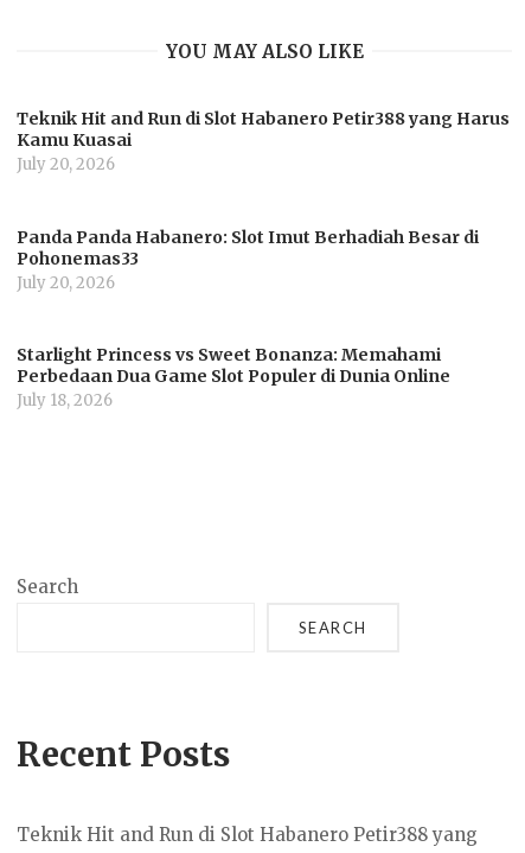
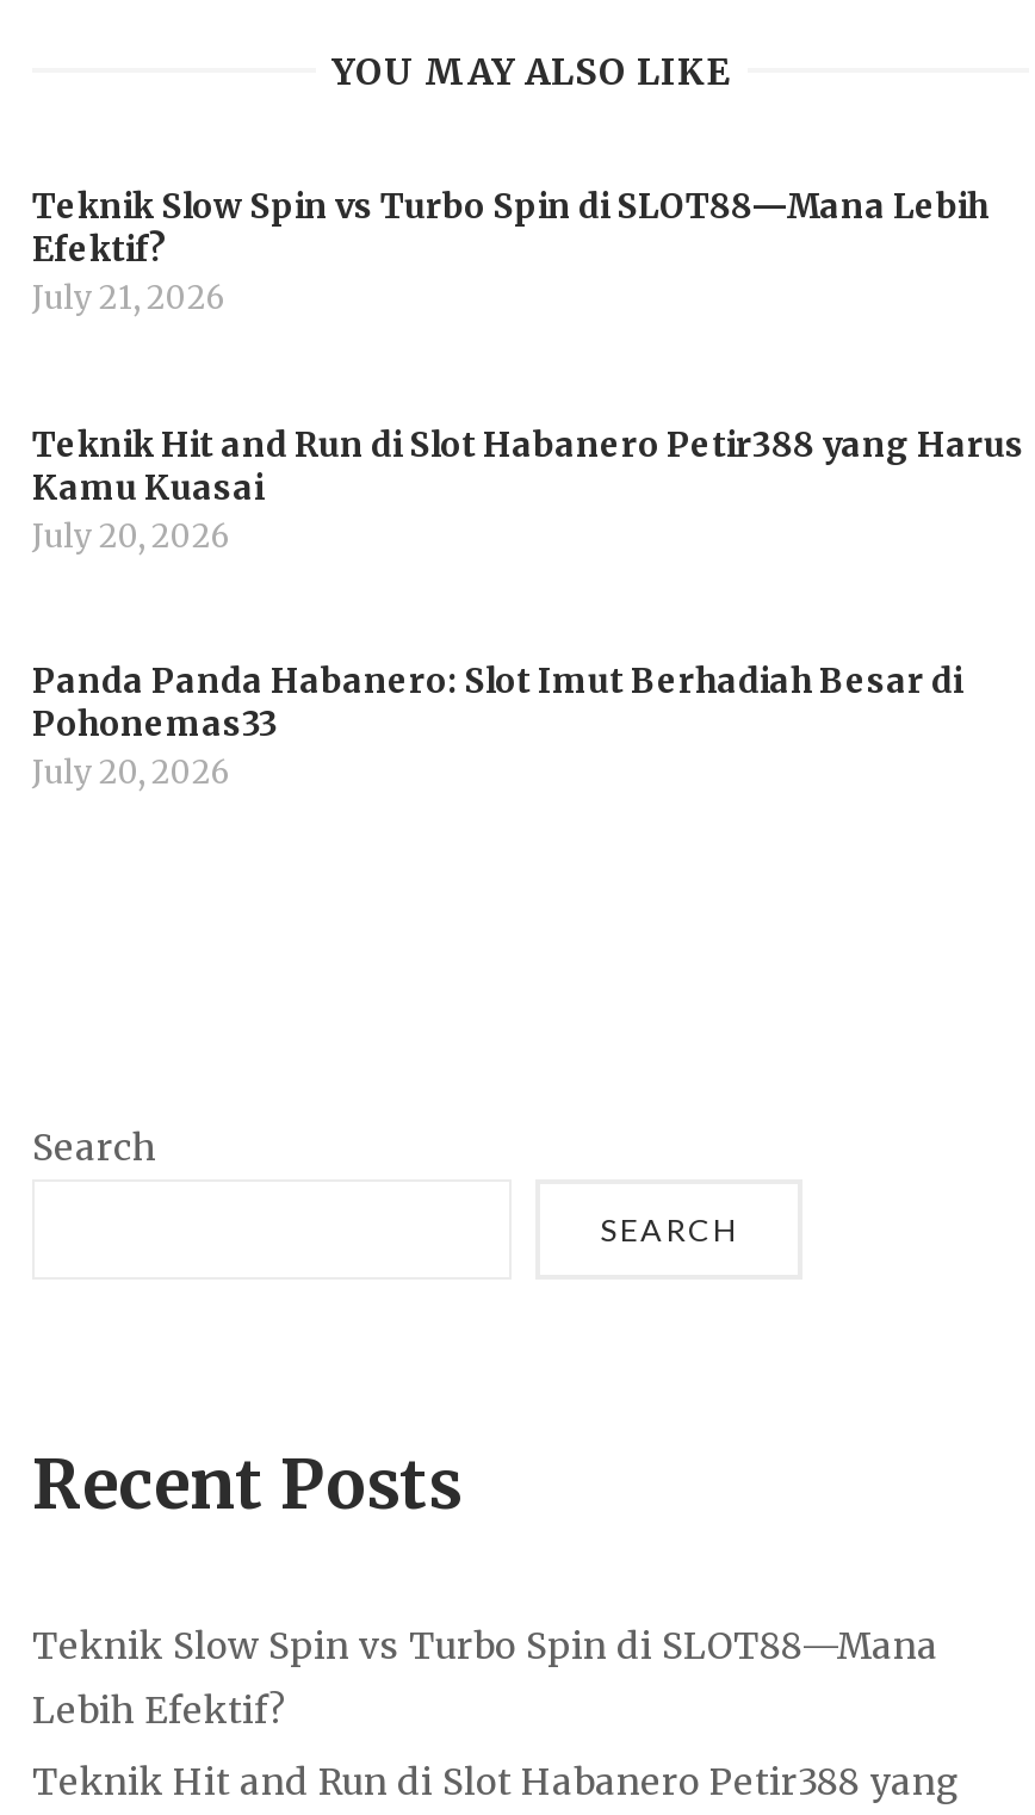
none -> [32,185,988,318] Teknik Slow Spin vs Turbo Spin di SLOT88—Mana Lebih | Efektif? | July 21, 2026
moved [17,108,510,293] -> [32,423,1024,794]: Teknik Hit and Run di Slot Habanero Petir388 yang Harus | Kamu Kuasai | July 20, 2026 | Panda Panda Habanero: Slot Imut Berhadiah Besar di | Pohonemas33 | July 20, 2026
[17,345,450,411] Starlight Princess vs Sweet Bonanza: Memahami | Perbedaan Dua Game Slot Populer di Dunia Online | July 18, 2026 -> none
none -> [32,1623,938,1733] Teknik Slow Spin vs Turbo Spin di SLOT88—Mana | Lebih Efektif?

